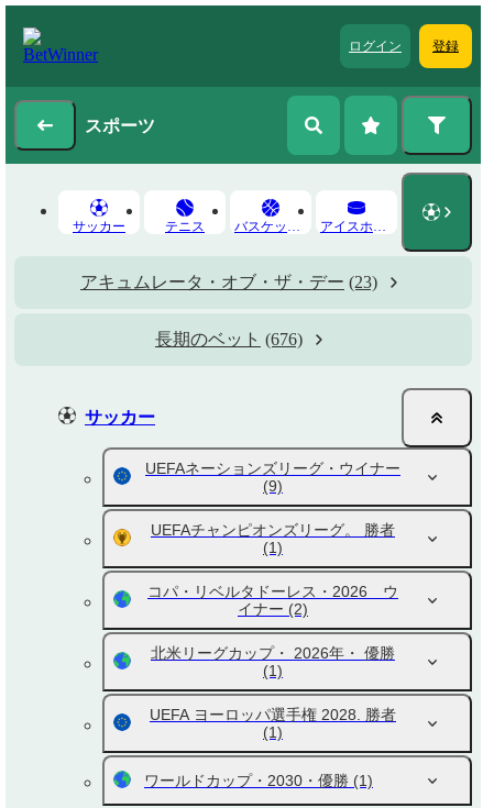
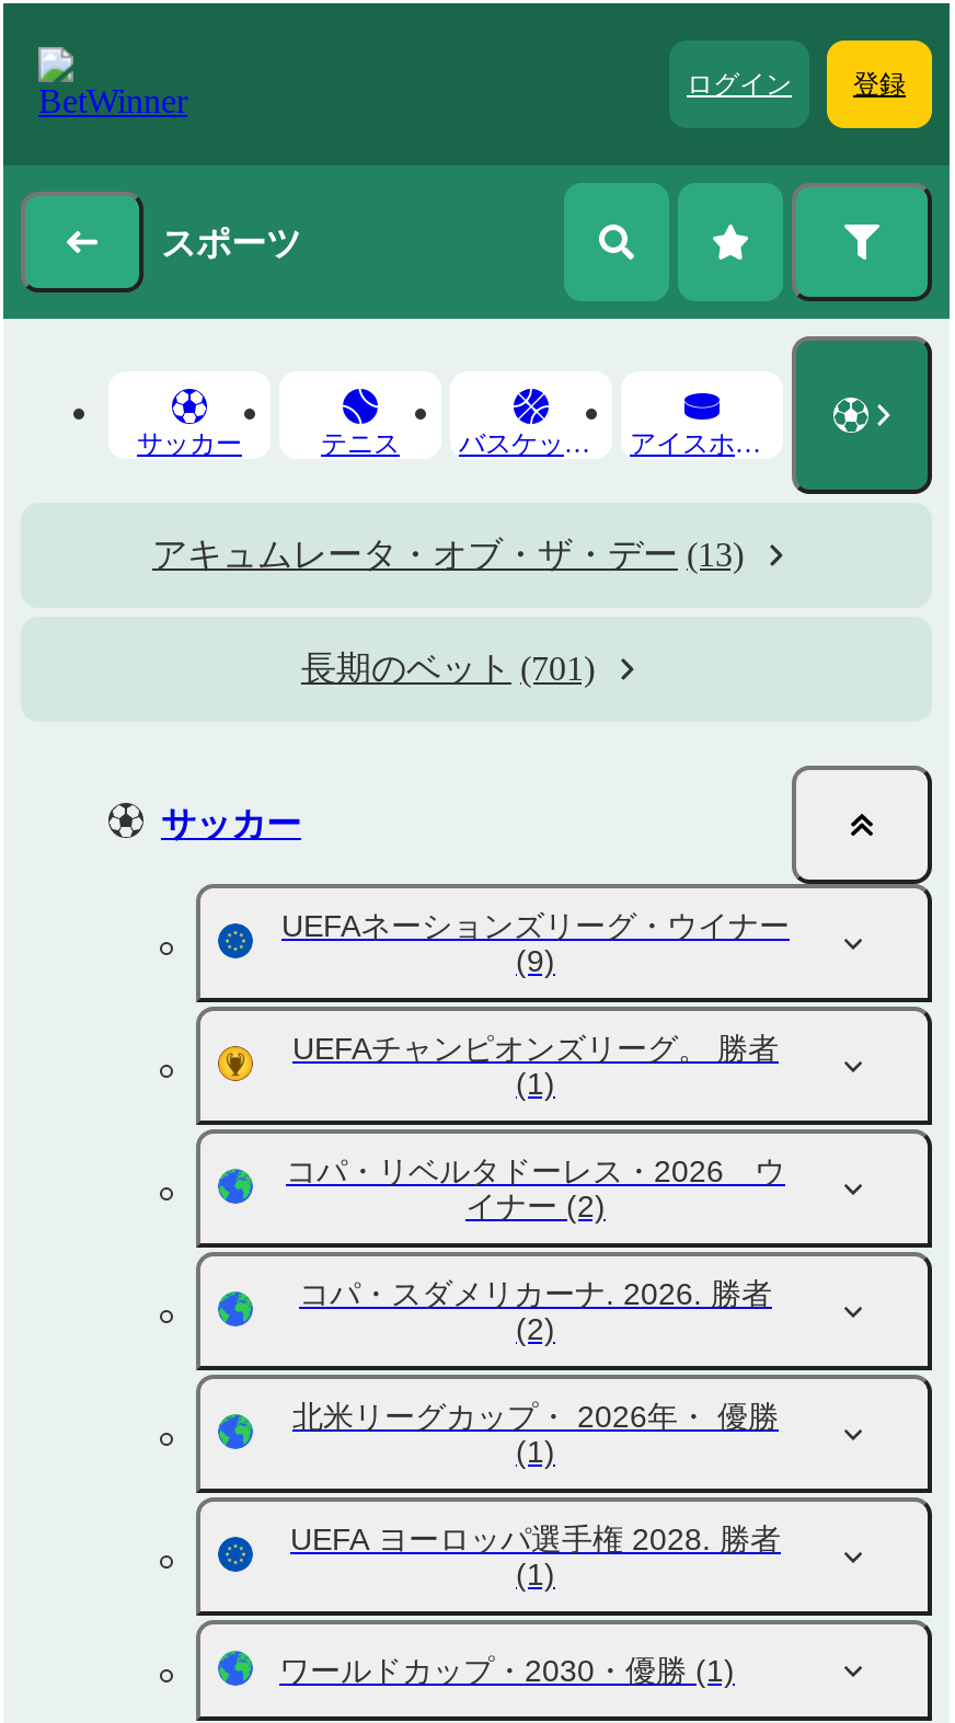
[80,273,377,291] アキュムレータ・オブ・ザ・デー (23) -> [152,536,744,573] アキュムレータ・オブ・ザ・デー (13)
[155,330,303,348] 長期のベット (676) -> [301,650,595,687] 長期のベット (701)
none -> [299,1276,772,1346] コパ・スダメリカーナ. 2026. 勝者 | (2)

